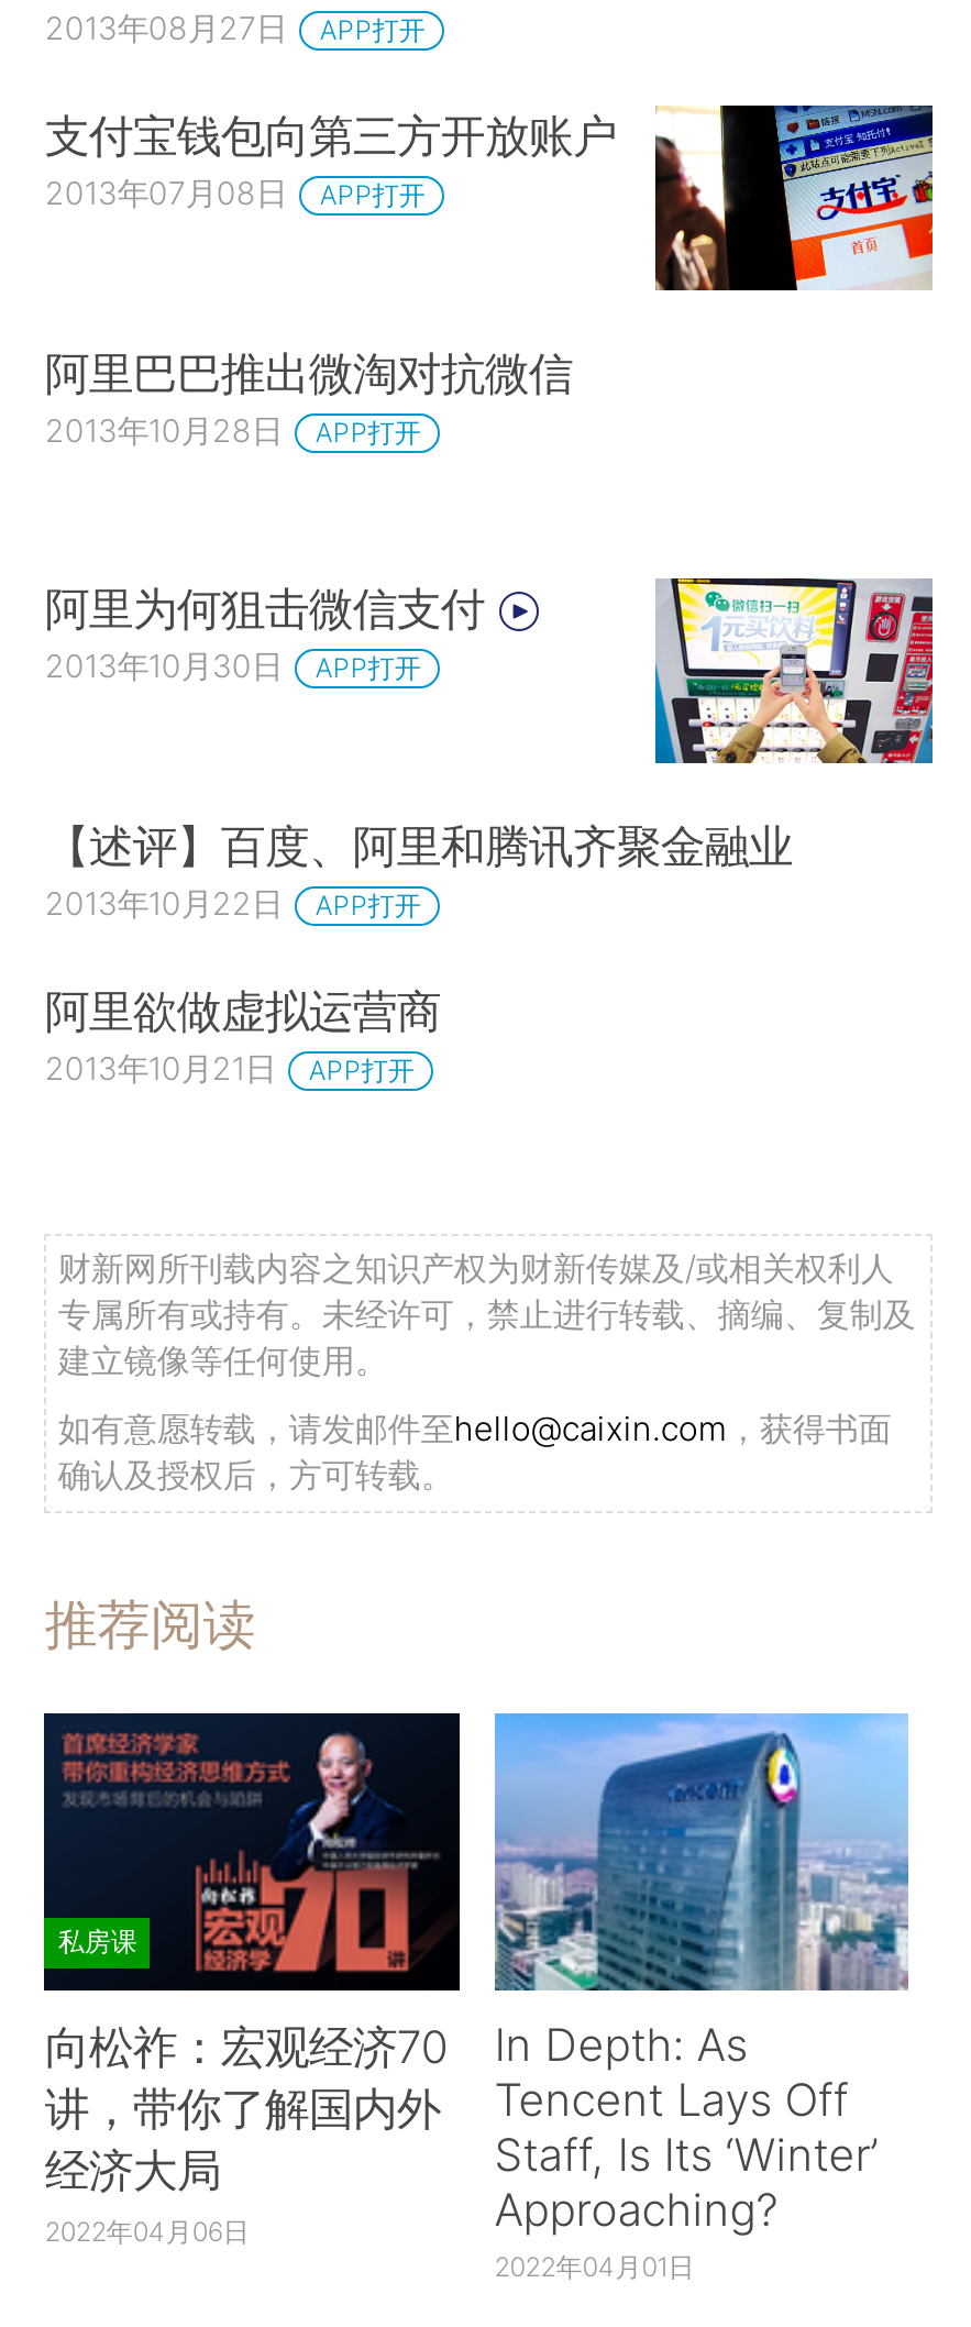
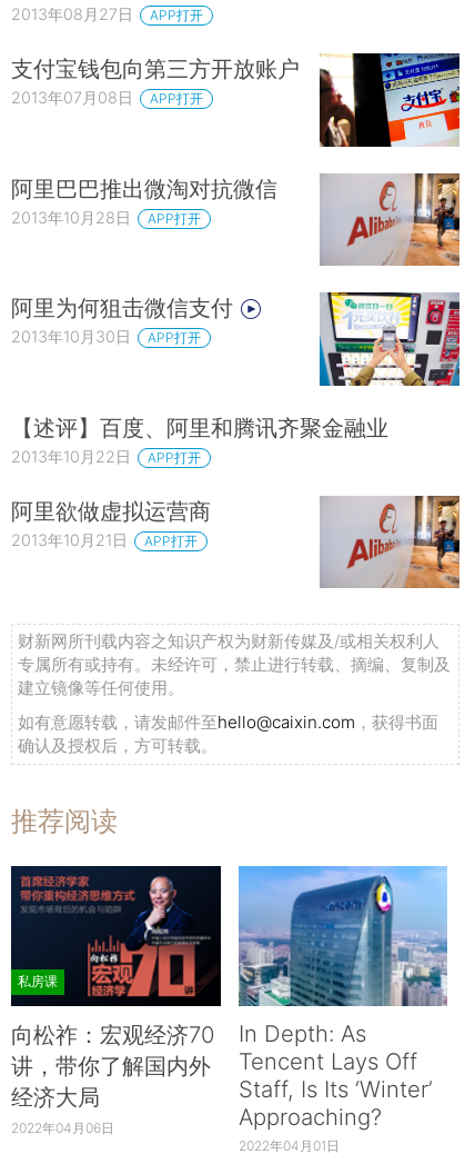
none -> [320,172,461,267] [image]
none -> [320,495,461,589] [image]

